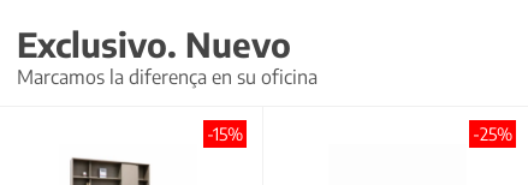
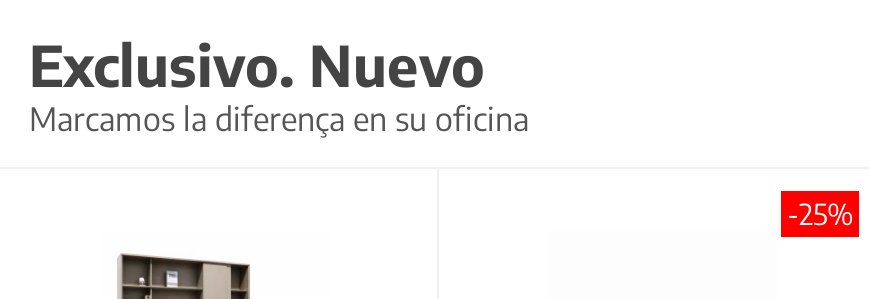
[207,122,243,144] -15% -> none

